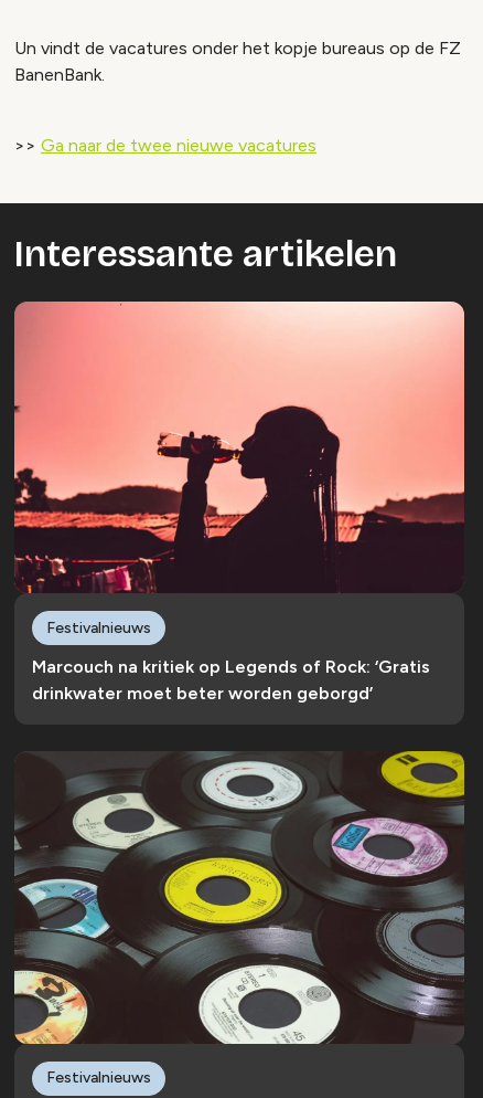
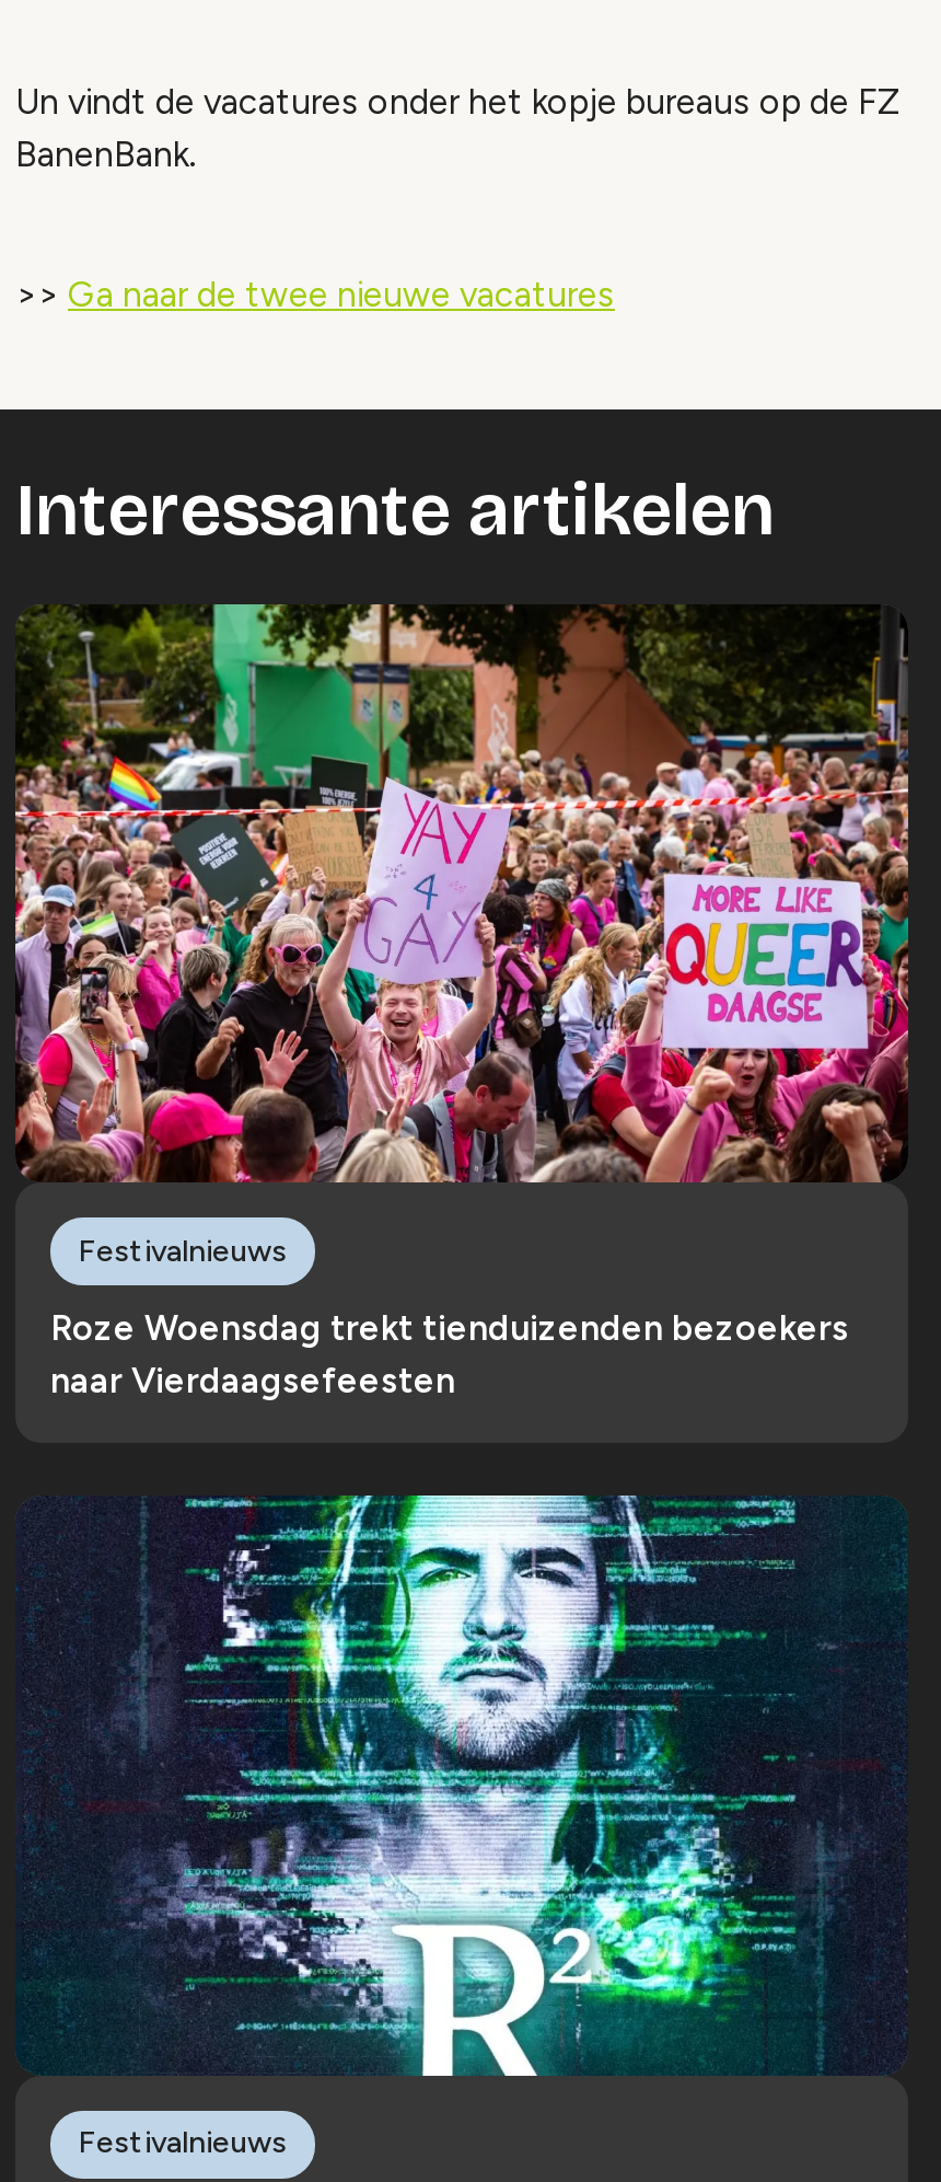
[13,300,465,594] [image] -> [13,602,910,1185] [image]
[32,656,430,704] Marcouch na kritiek op Legends of Rock: ‘Gratis | drinkwater moet beter worden geborgd’ -> [50,1308,849,1402] Roze Woensdag trekt tienduizenden bezoekers | naar Vierdaagsefeesten
[13,750,465,1045] [image] -> [15,1493,908,2078] [image]

